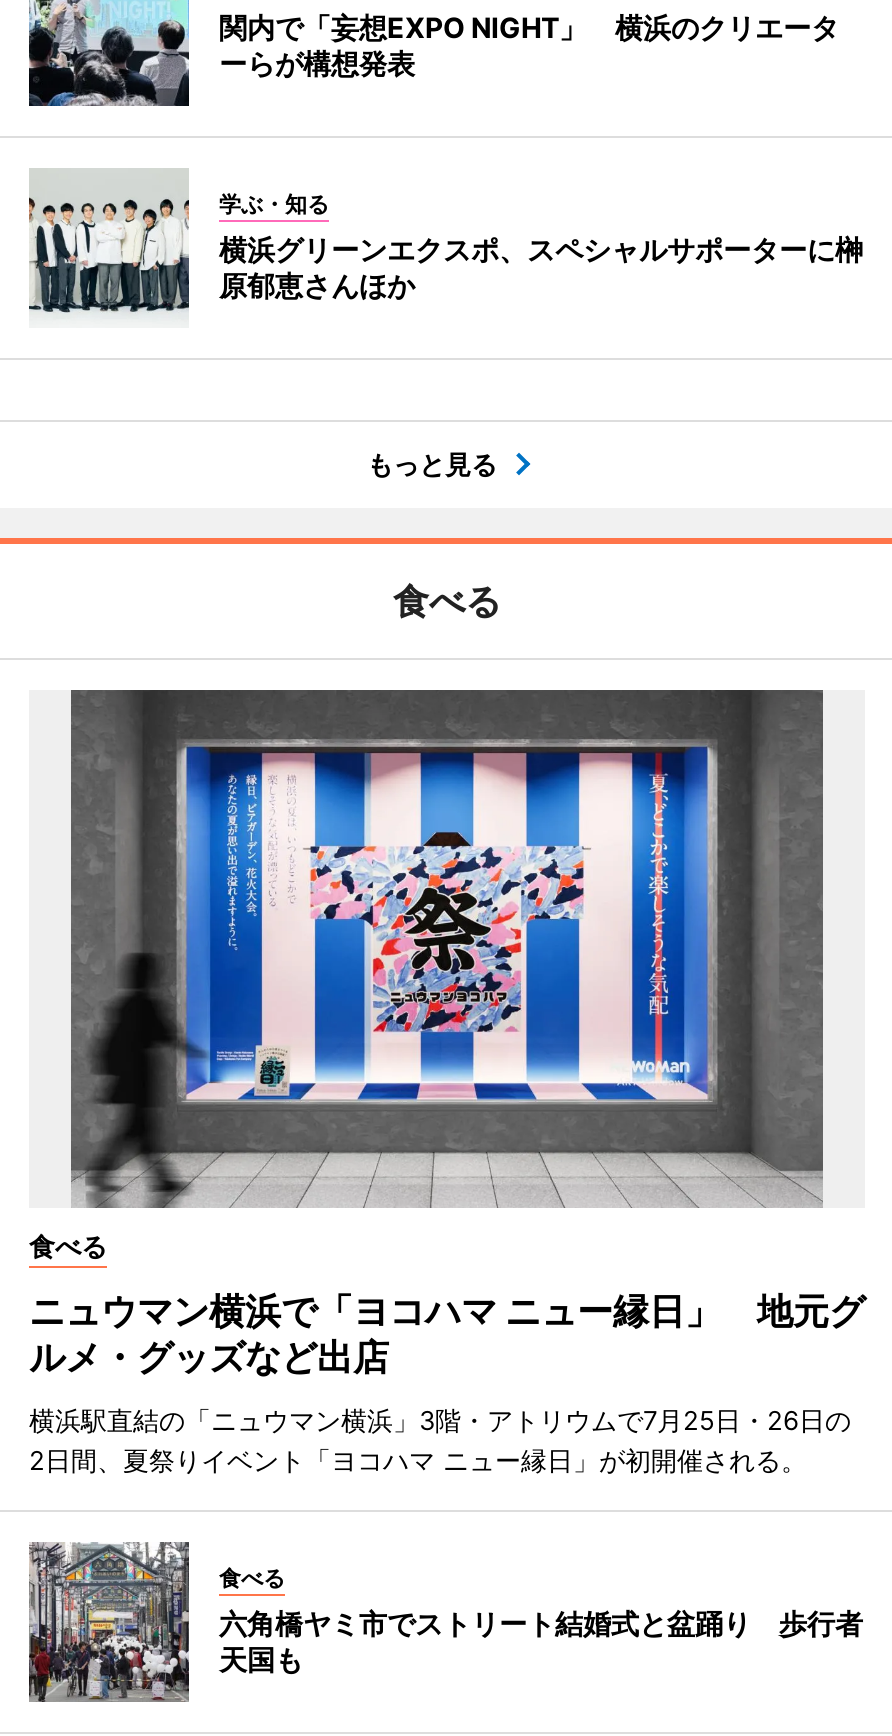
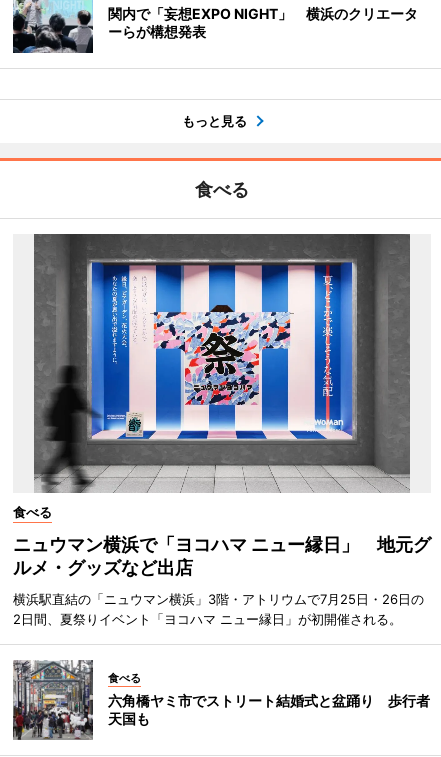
[27,168,863,322] [image] | 学ぶ・知る | 横浜グリーンエクスポ、スペシャルサポーターに榊 | 原郁恵さんほか -> none

